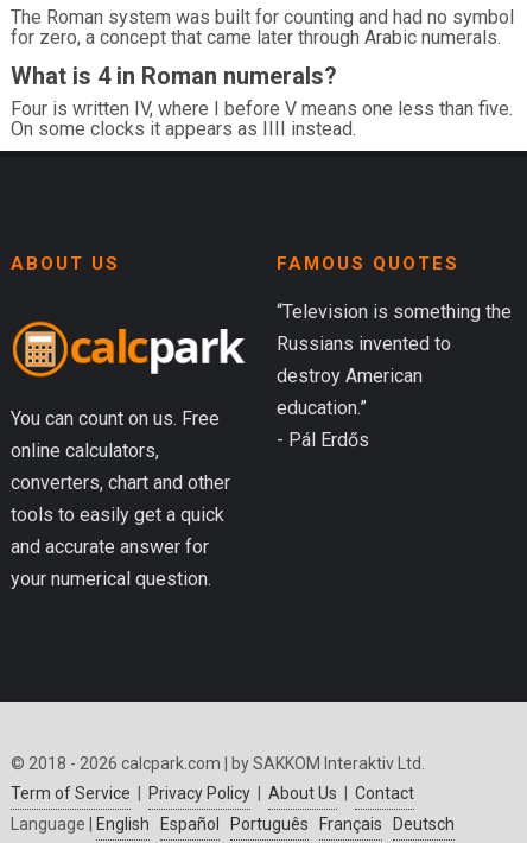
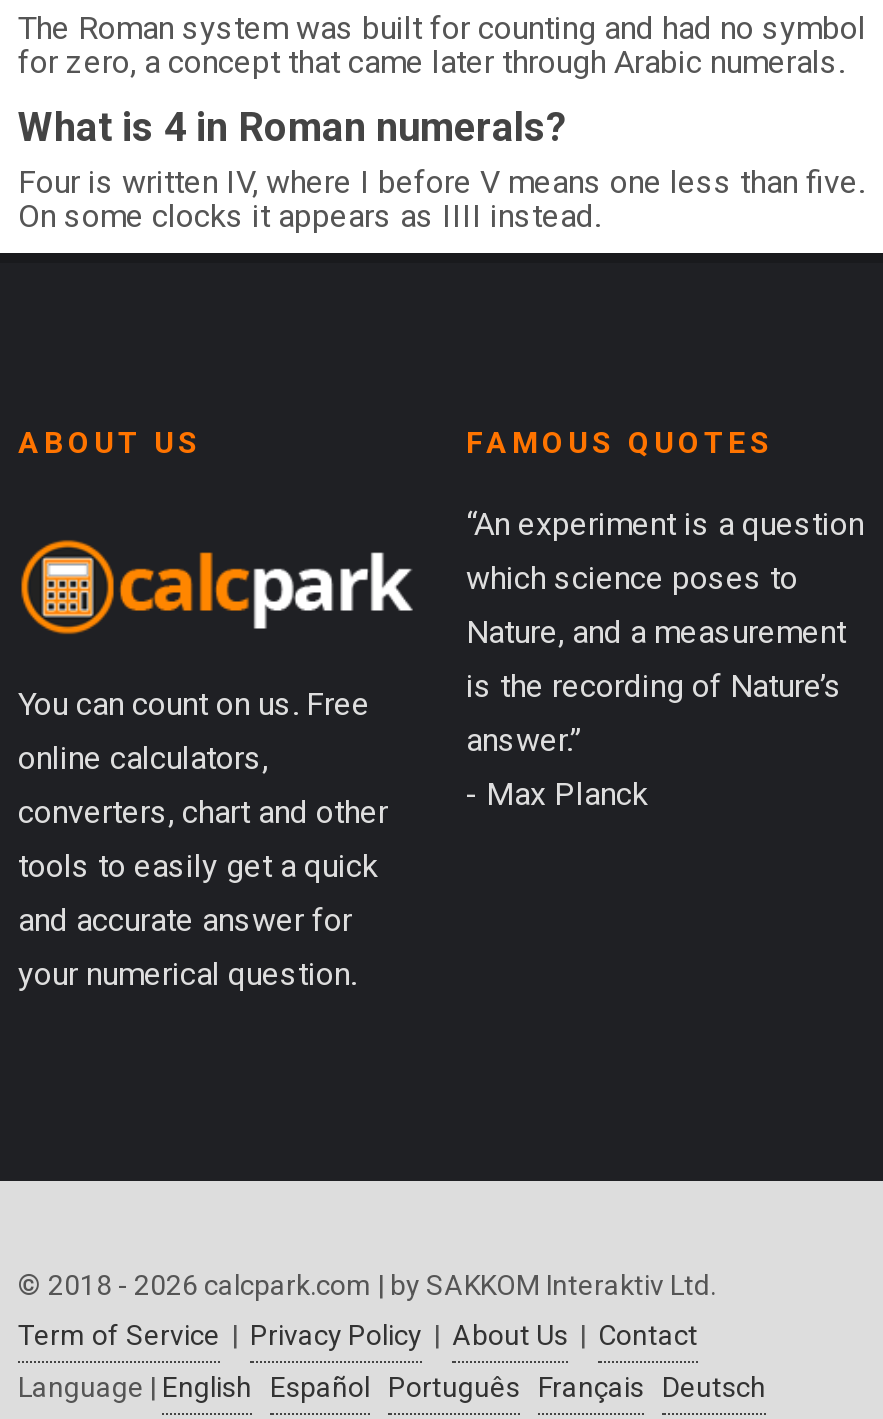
[277,300,512,451] “Television is something the | Russians invented to | destroy American | education.” | - Pál Erdős -> [466,505,864,813] “An experiment is a question | which science poses to | Nature, and a measurement | is the recording of Nature’s | answer.” | - Max Planck

